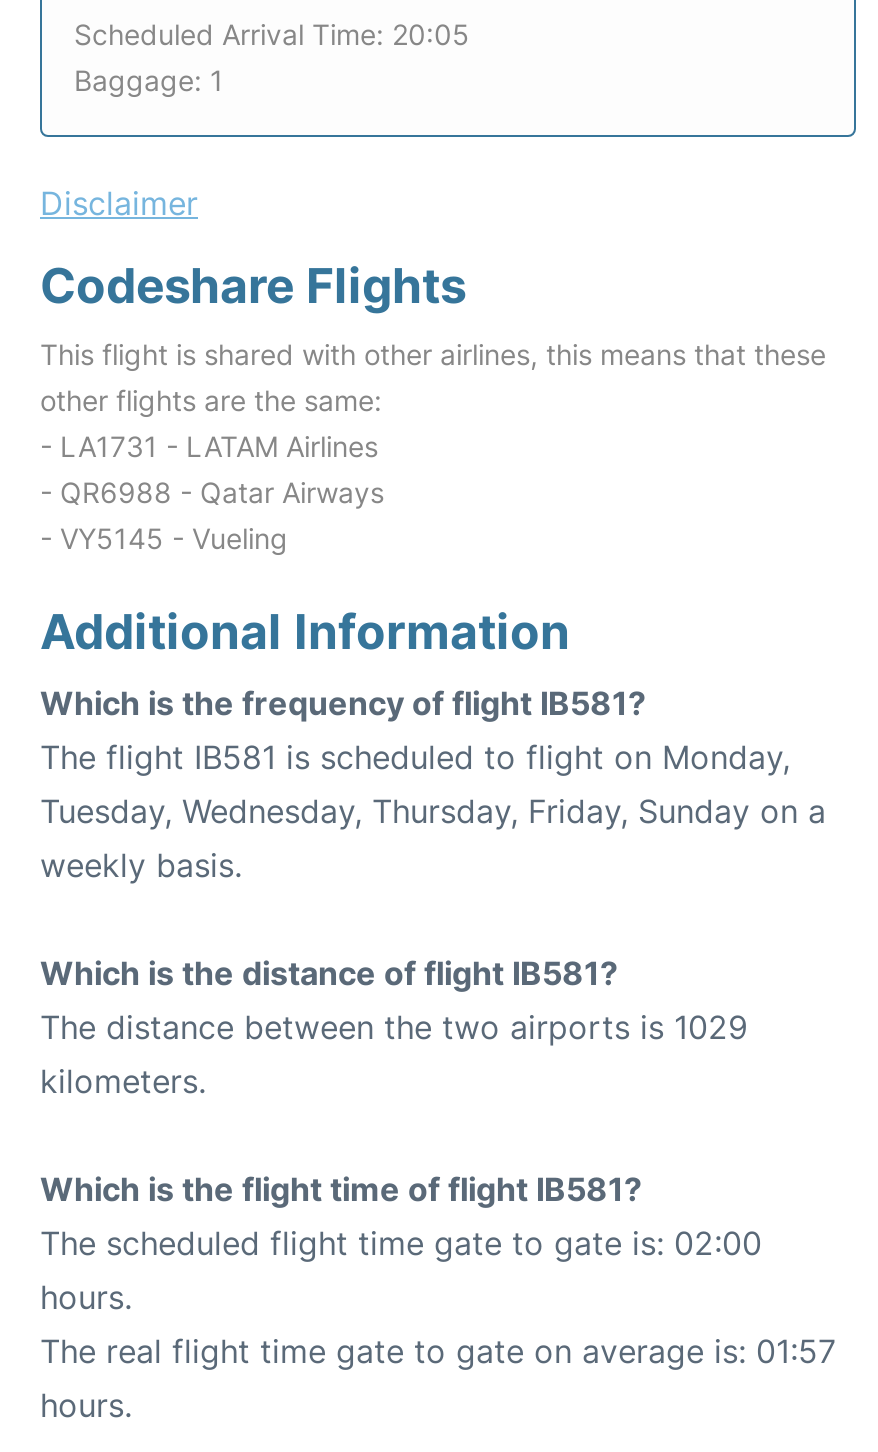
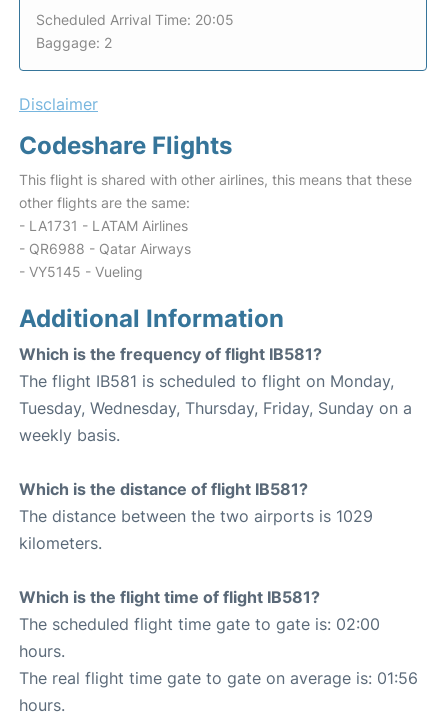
[74,62,224,96] Baggage: 1 -> [36,34,112,51] Baggage: 2
[40,1330,836,1370] The real flight time gate to gate on average is: 01:57 -> [19,668,418,688] The real flight time gate to gate on average is: 01:56

